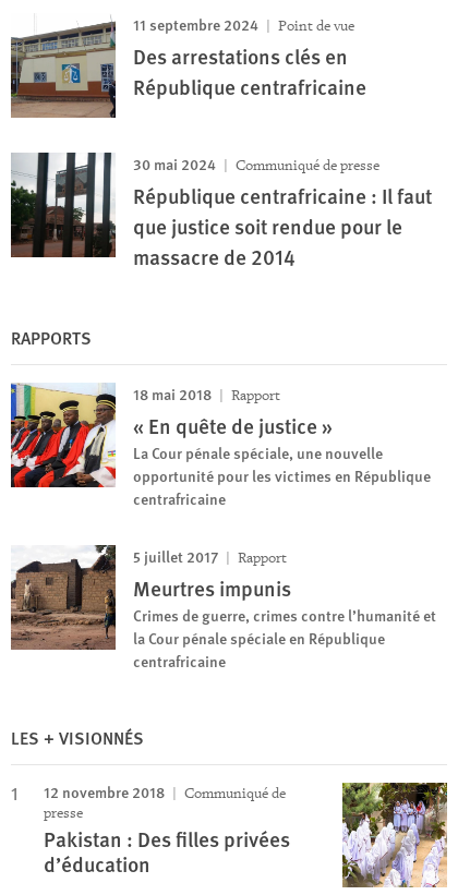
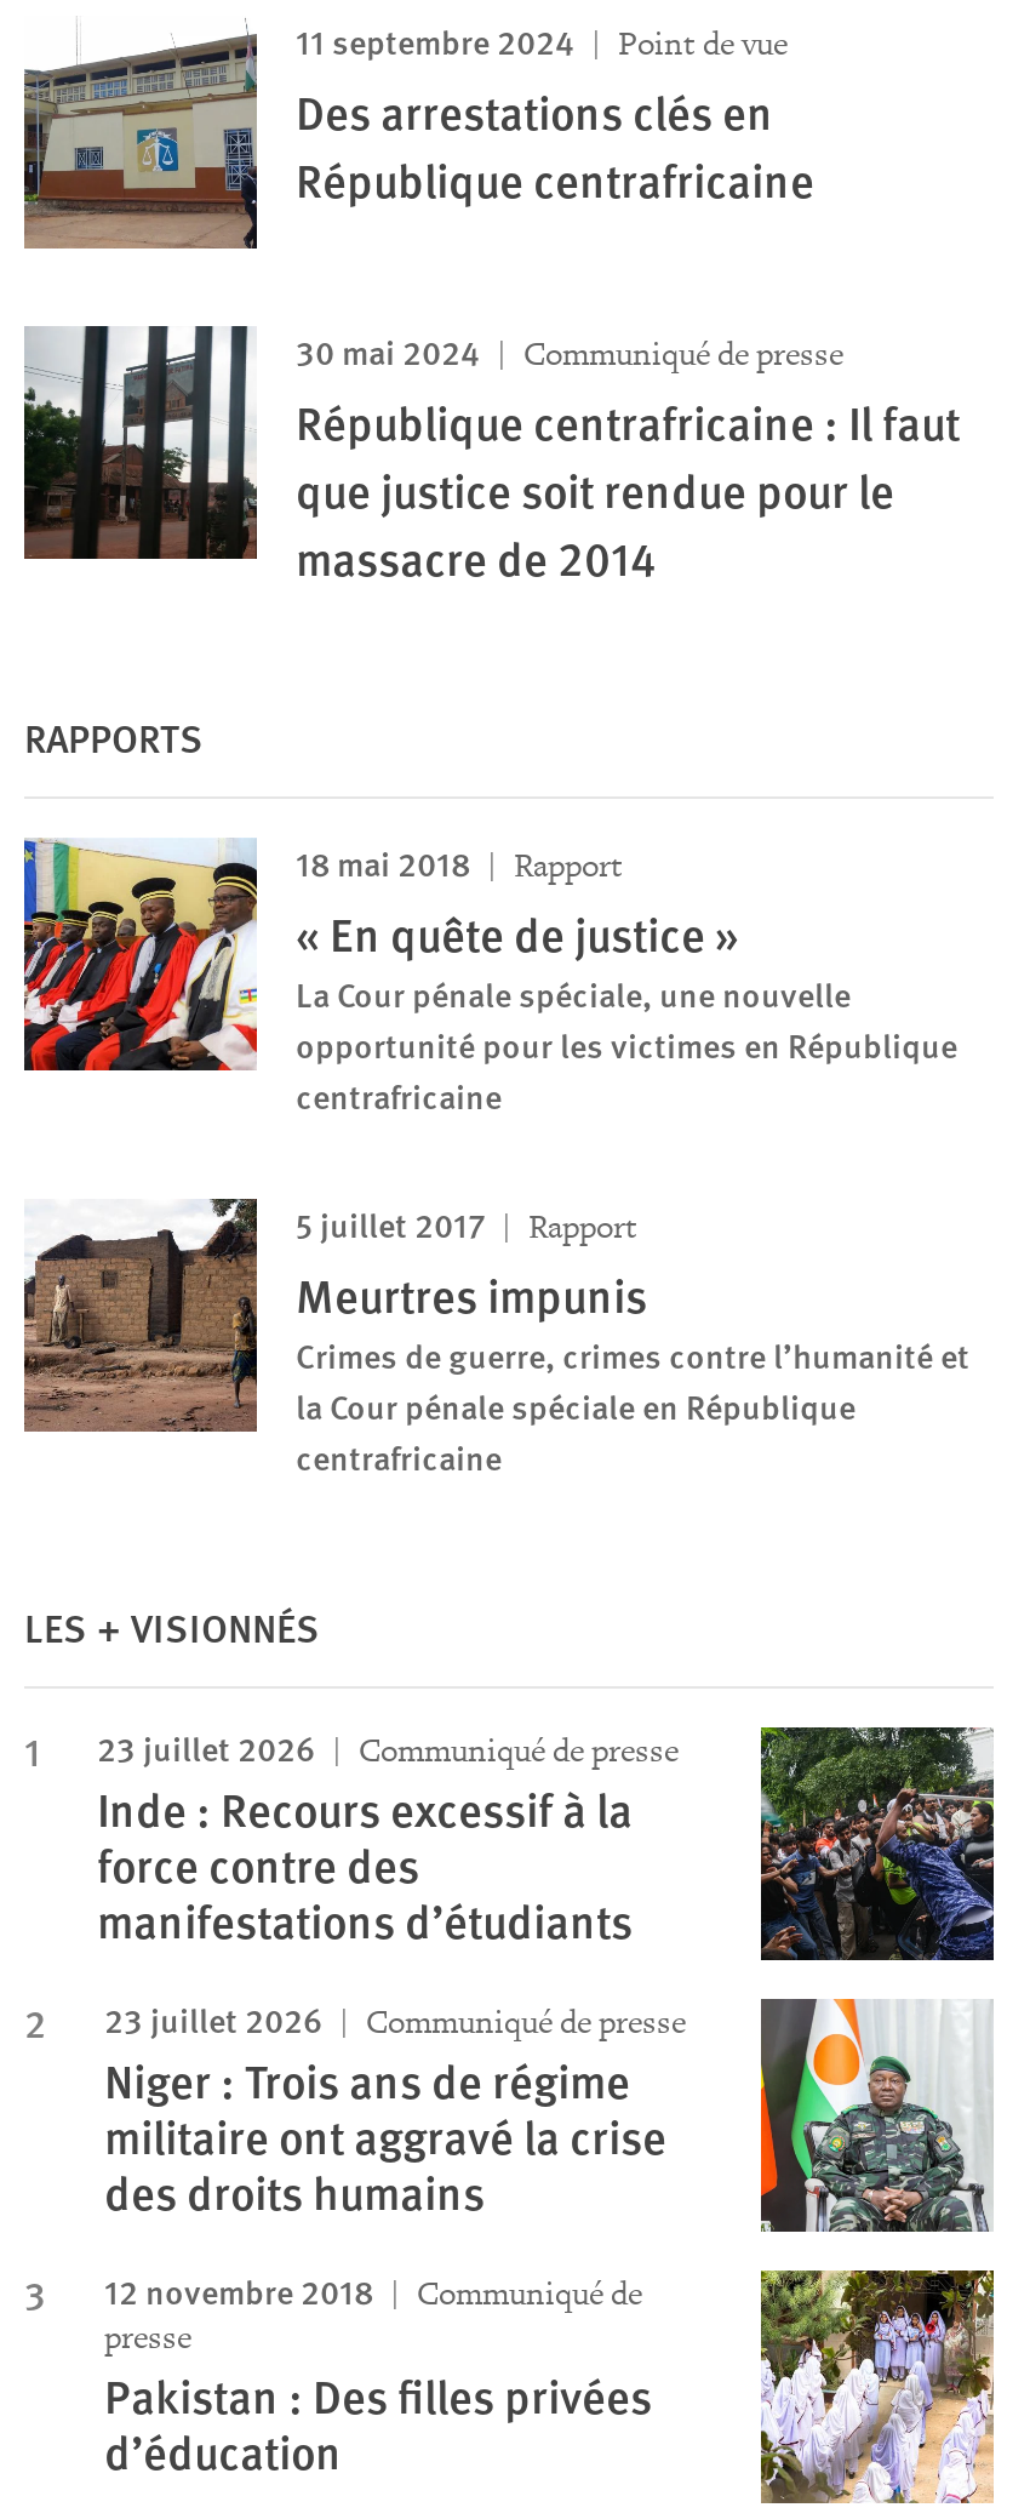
none -> [97,1723,996,2225] [image] | 23 juillet 2026 | Communiqué de presse | Inde : Recours excessif à la | force contre des | manifestations d’étudiants | 23 juillet 2026 | Communiqué de presse | Niger : Trois ans de régime | militaire ont aggravé la crise | des droits humains
none -> [759,1997,994,2234] [image]

